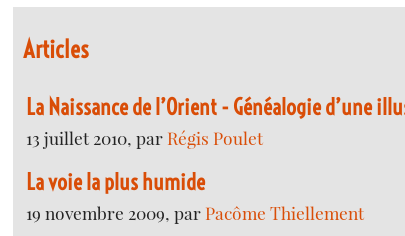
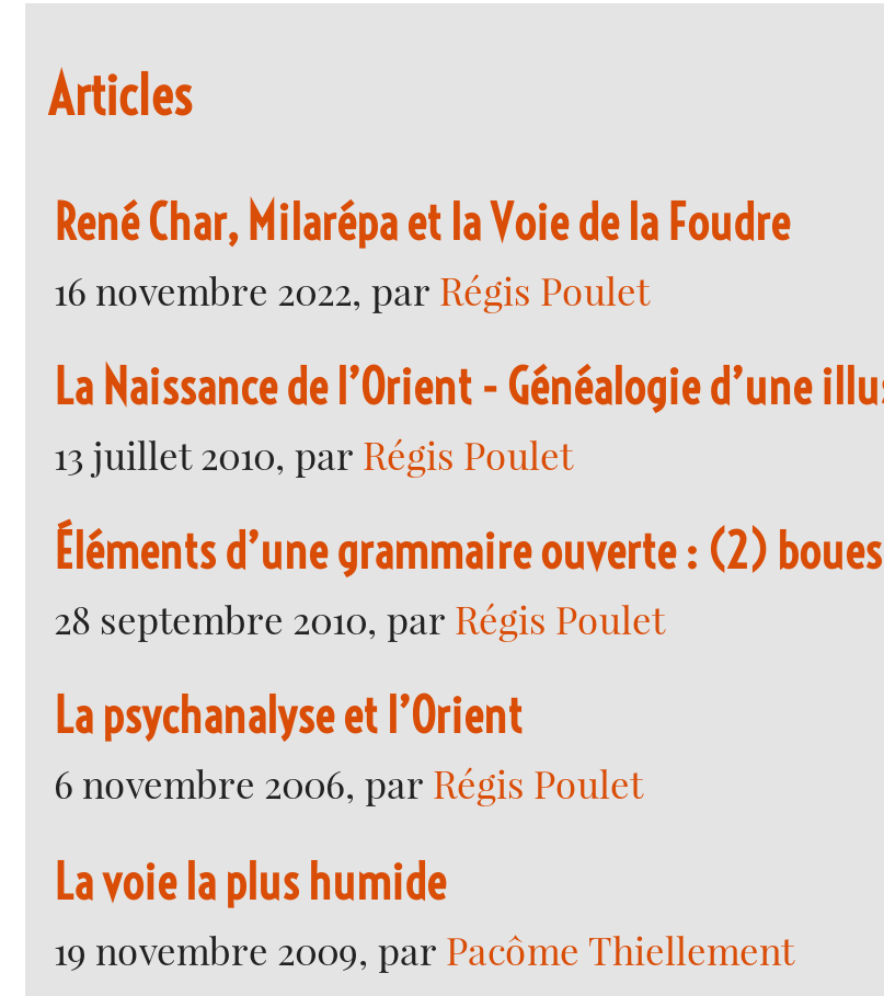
none -> [54,191,790,314] René Char, Milarépa et la Voie de la Foudre | 16 novembre 2022, par Régis Poulet
none -> [54,521,882,808] Éléments d’une grammaire ouverte : (2) boues | 28 septembre 2010, par Régis Poulet | La psychanalyse et l’Orient | 6 novembre 2006, par Régis Poulet

